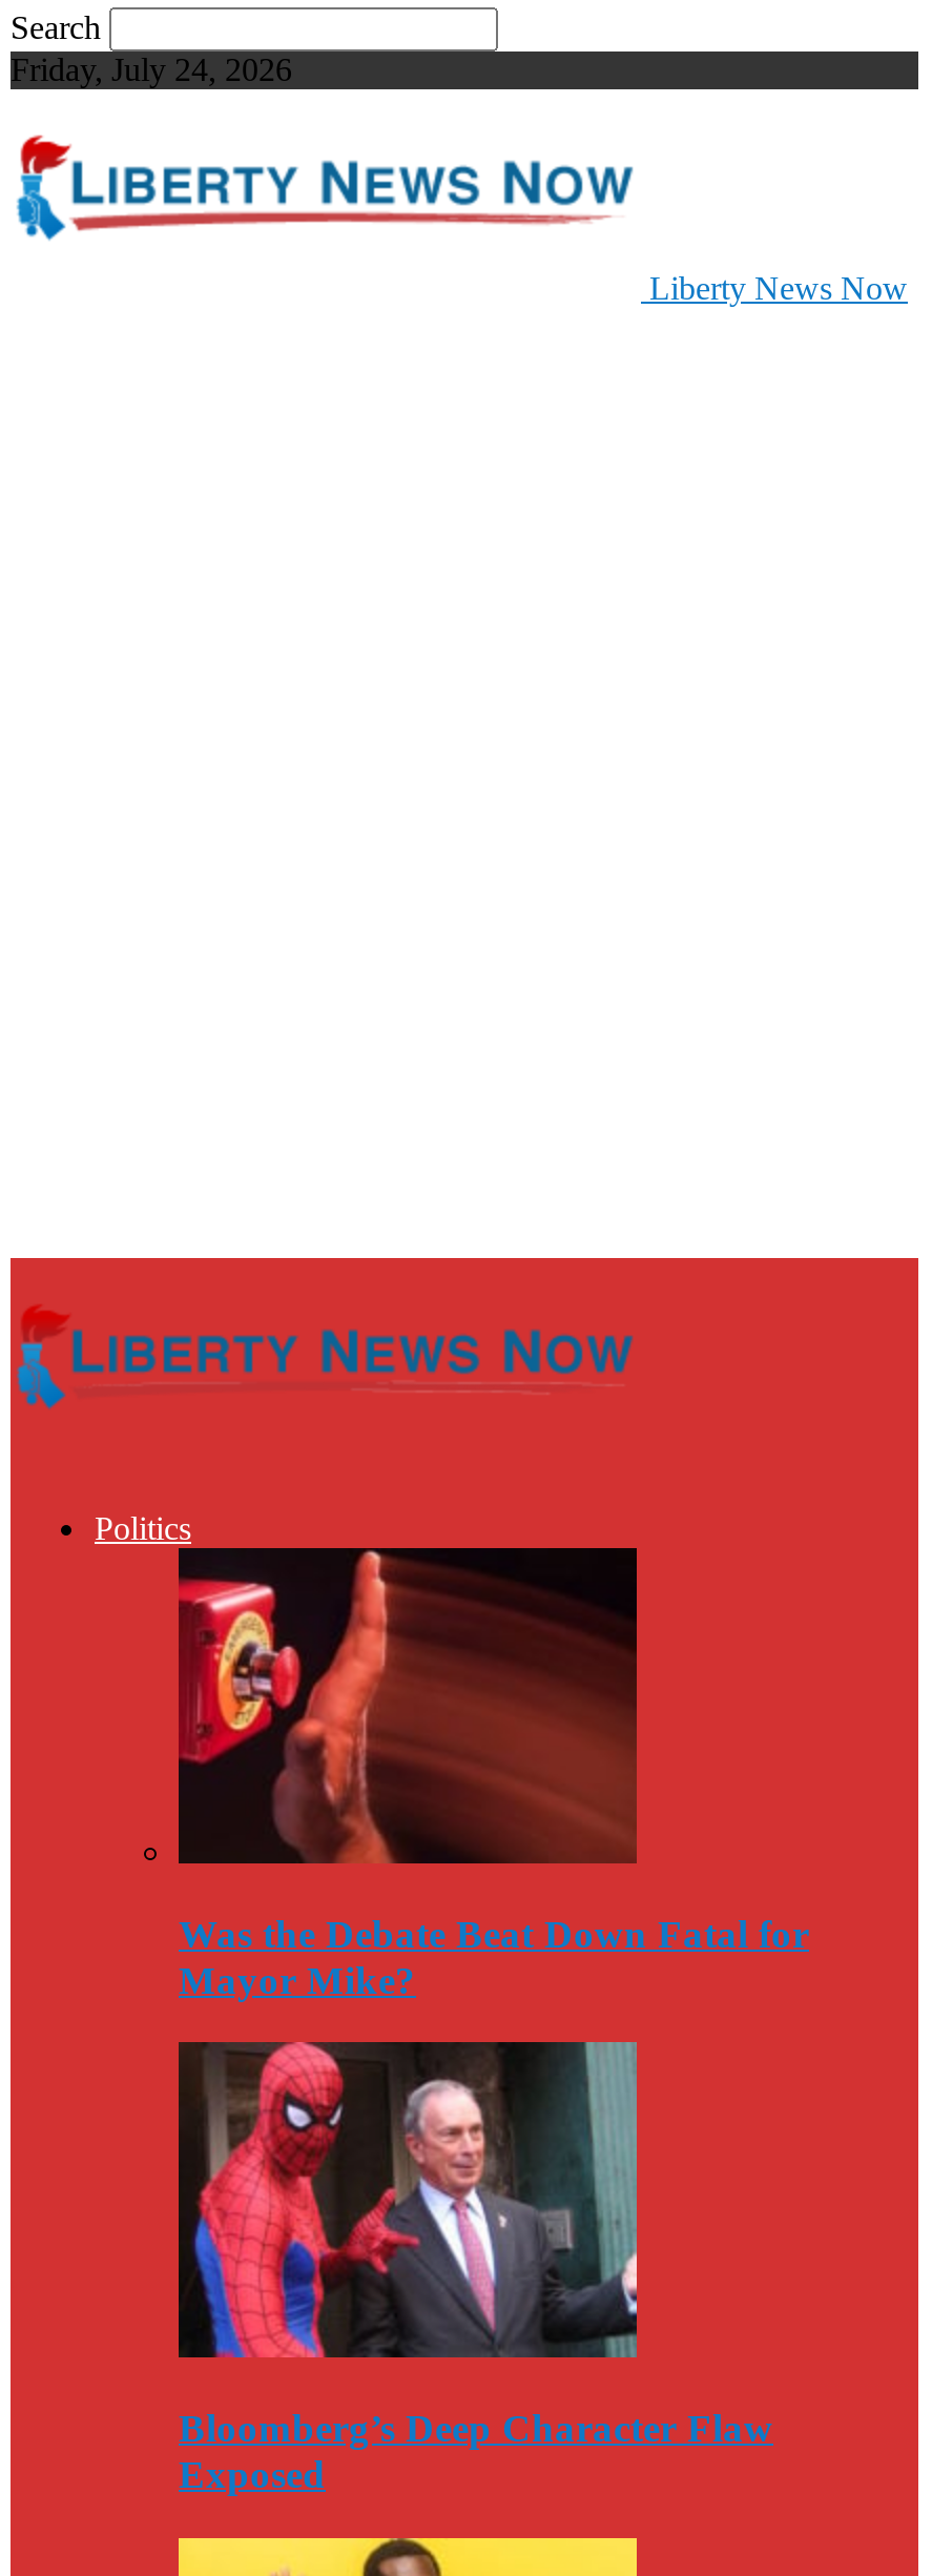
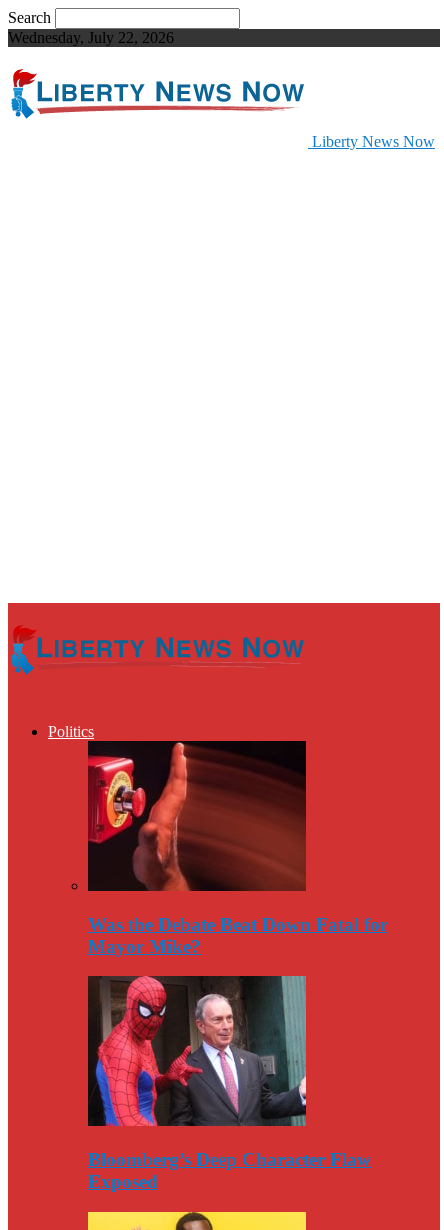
[11,51,292,87] Friday, July 24, 2026 -> [8,29,174,46] Wednesday, July 22, 2026

